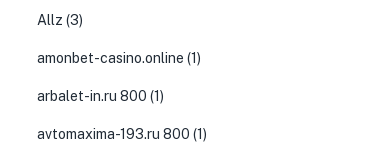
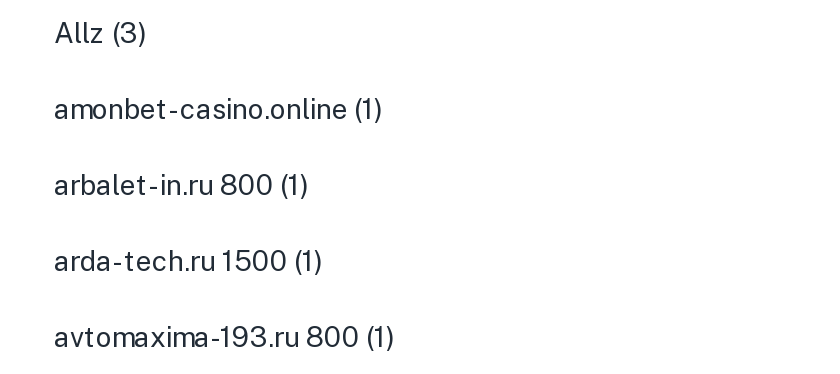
none -> [54,245,322,277] arda-tech.ru 1500 (1)

